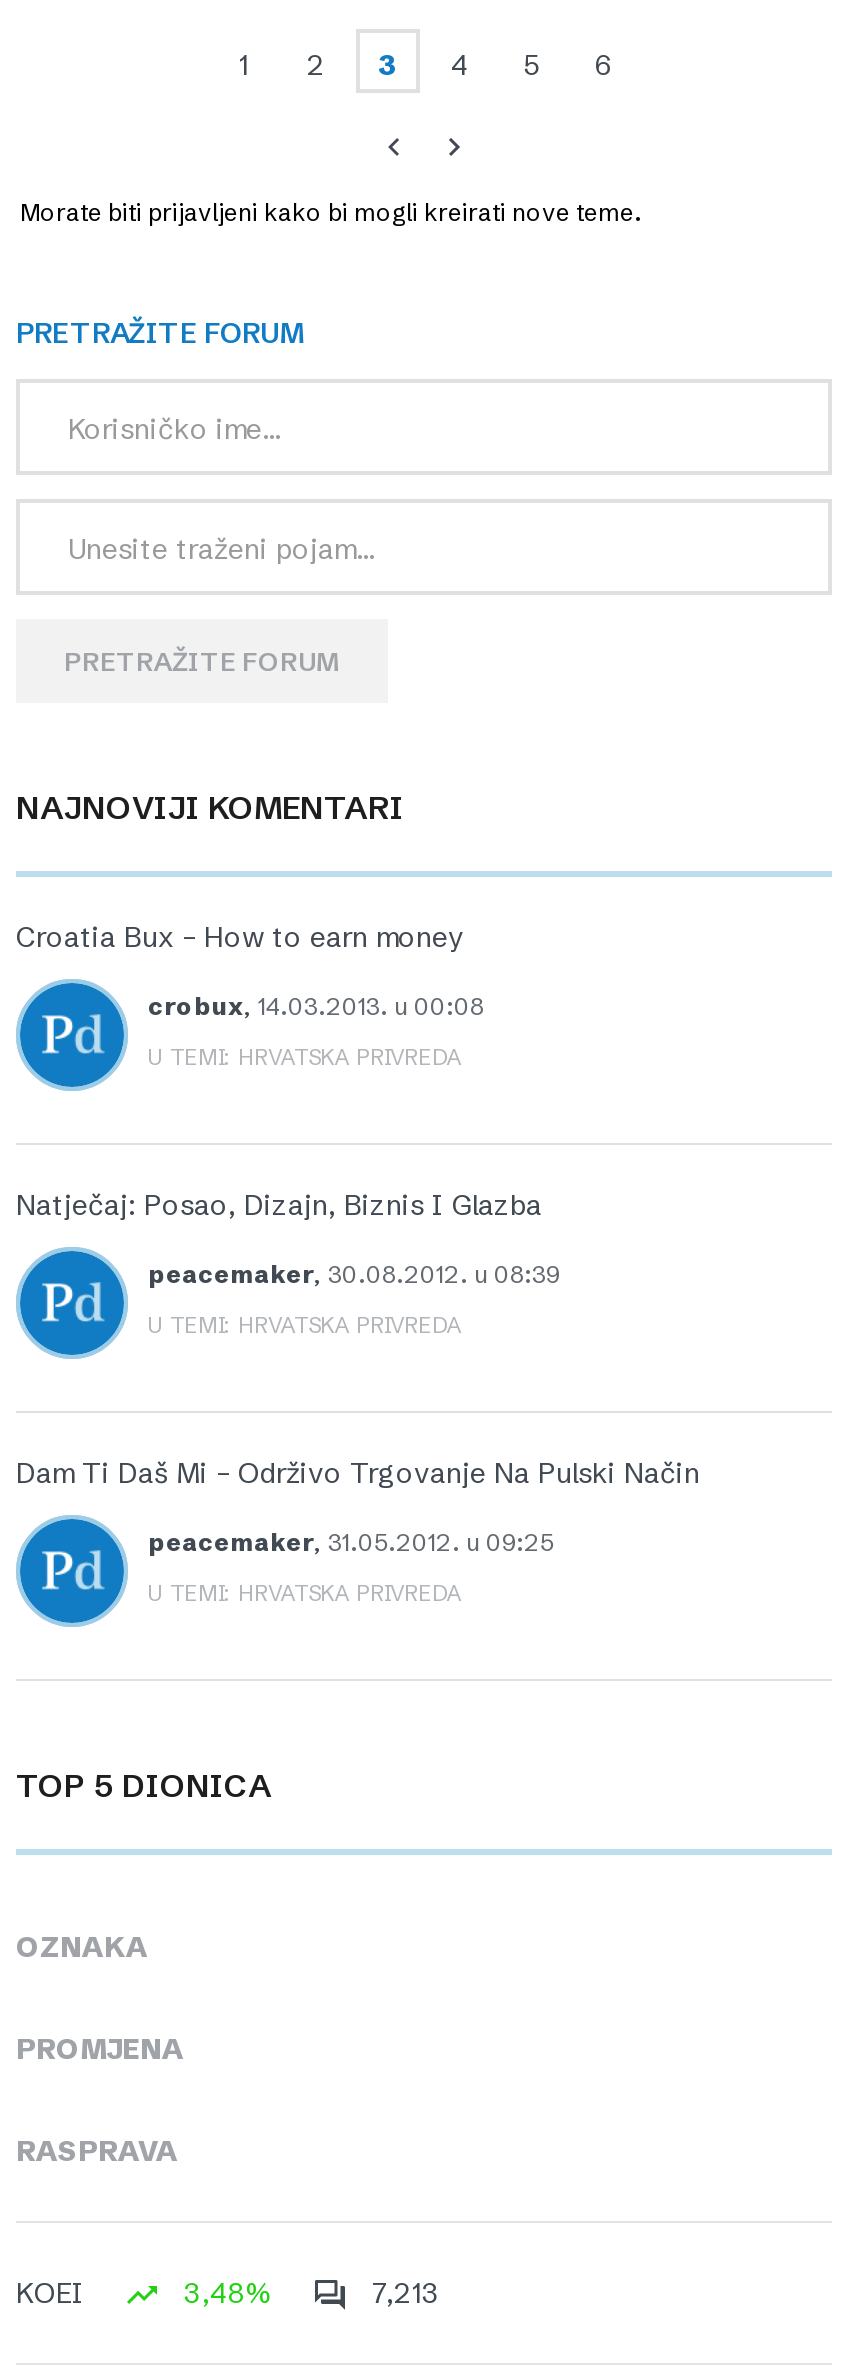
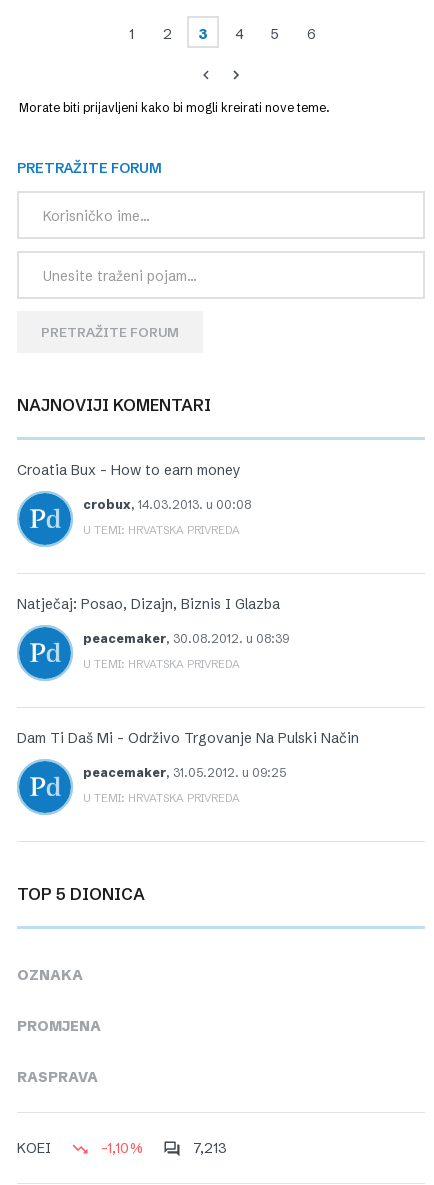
[176,2275,272,2311] 3,48% -> [97,1139,143,1157] -1,10%

